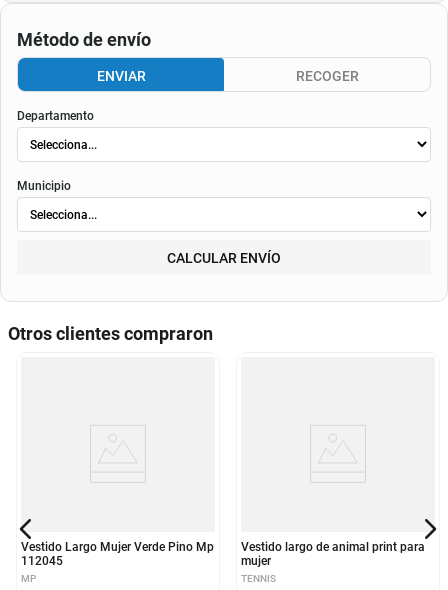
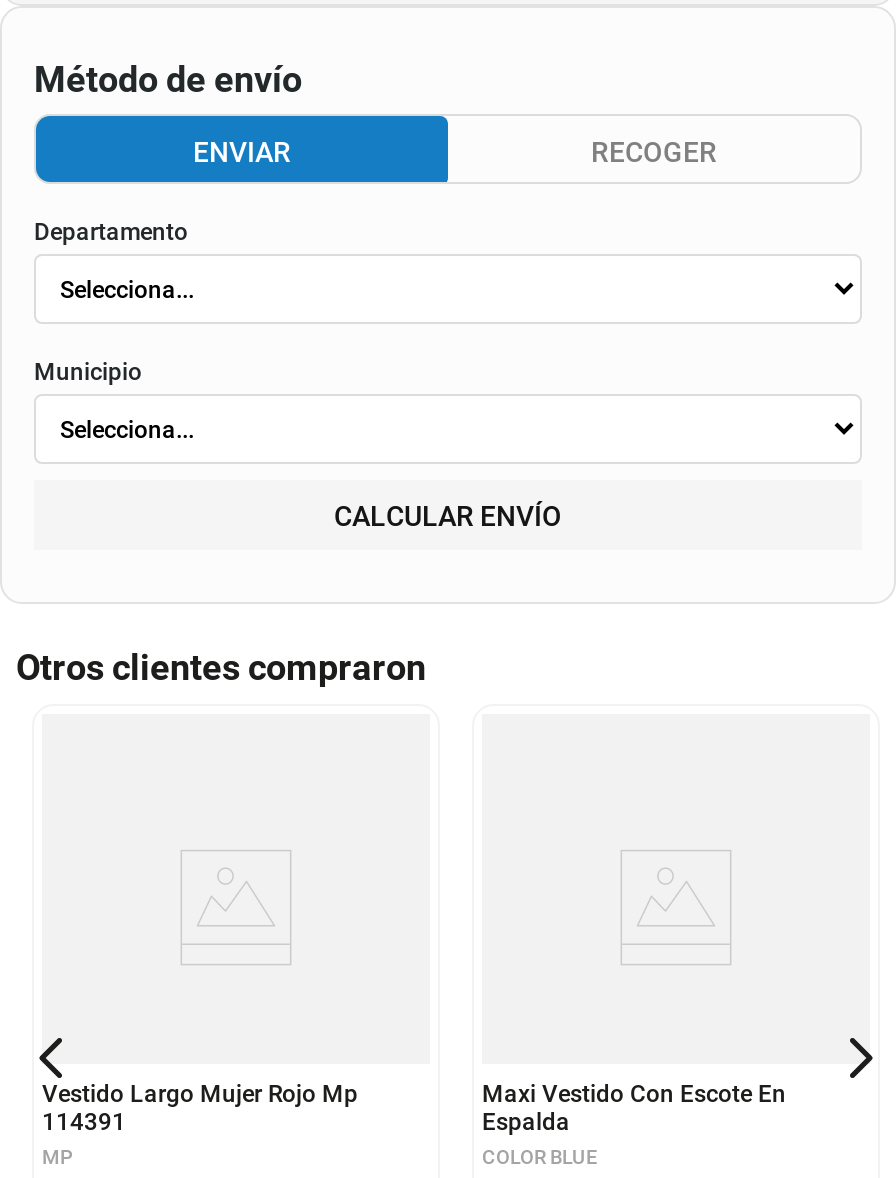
[21,540,214,568] Vestido Largo Mujer Verde Pino Mp | 112045 -> [42,1080,358,1136] Vestido Largo Mujer Rojo Mp | 114391
[241,540,425,584] Vestido largo de animal print para | mujer | TENNIS -> [482,1080,786,1168] Maxi Vestido Con Escote En | Espalda | COLOR BLUE

